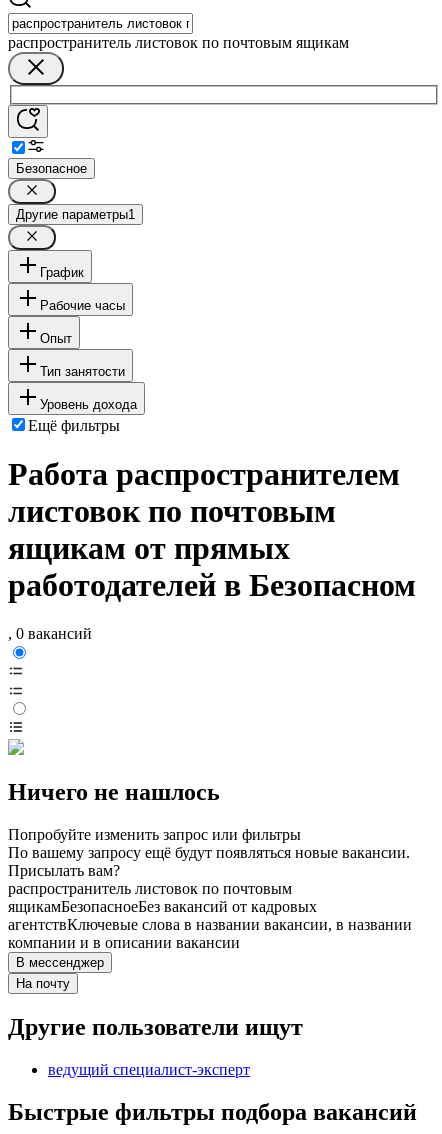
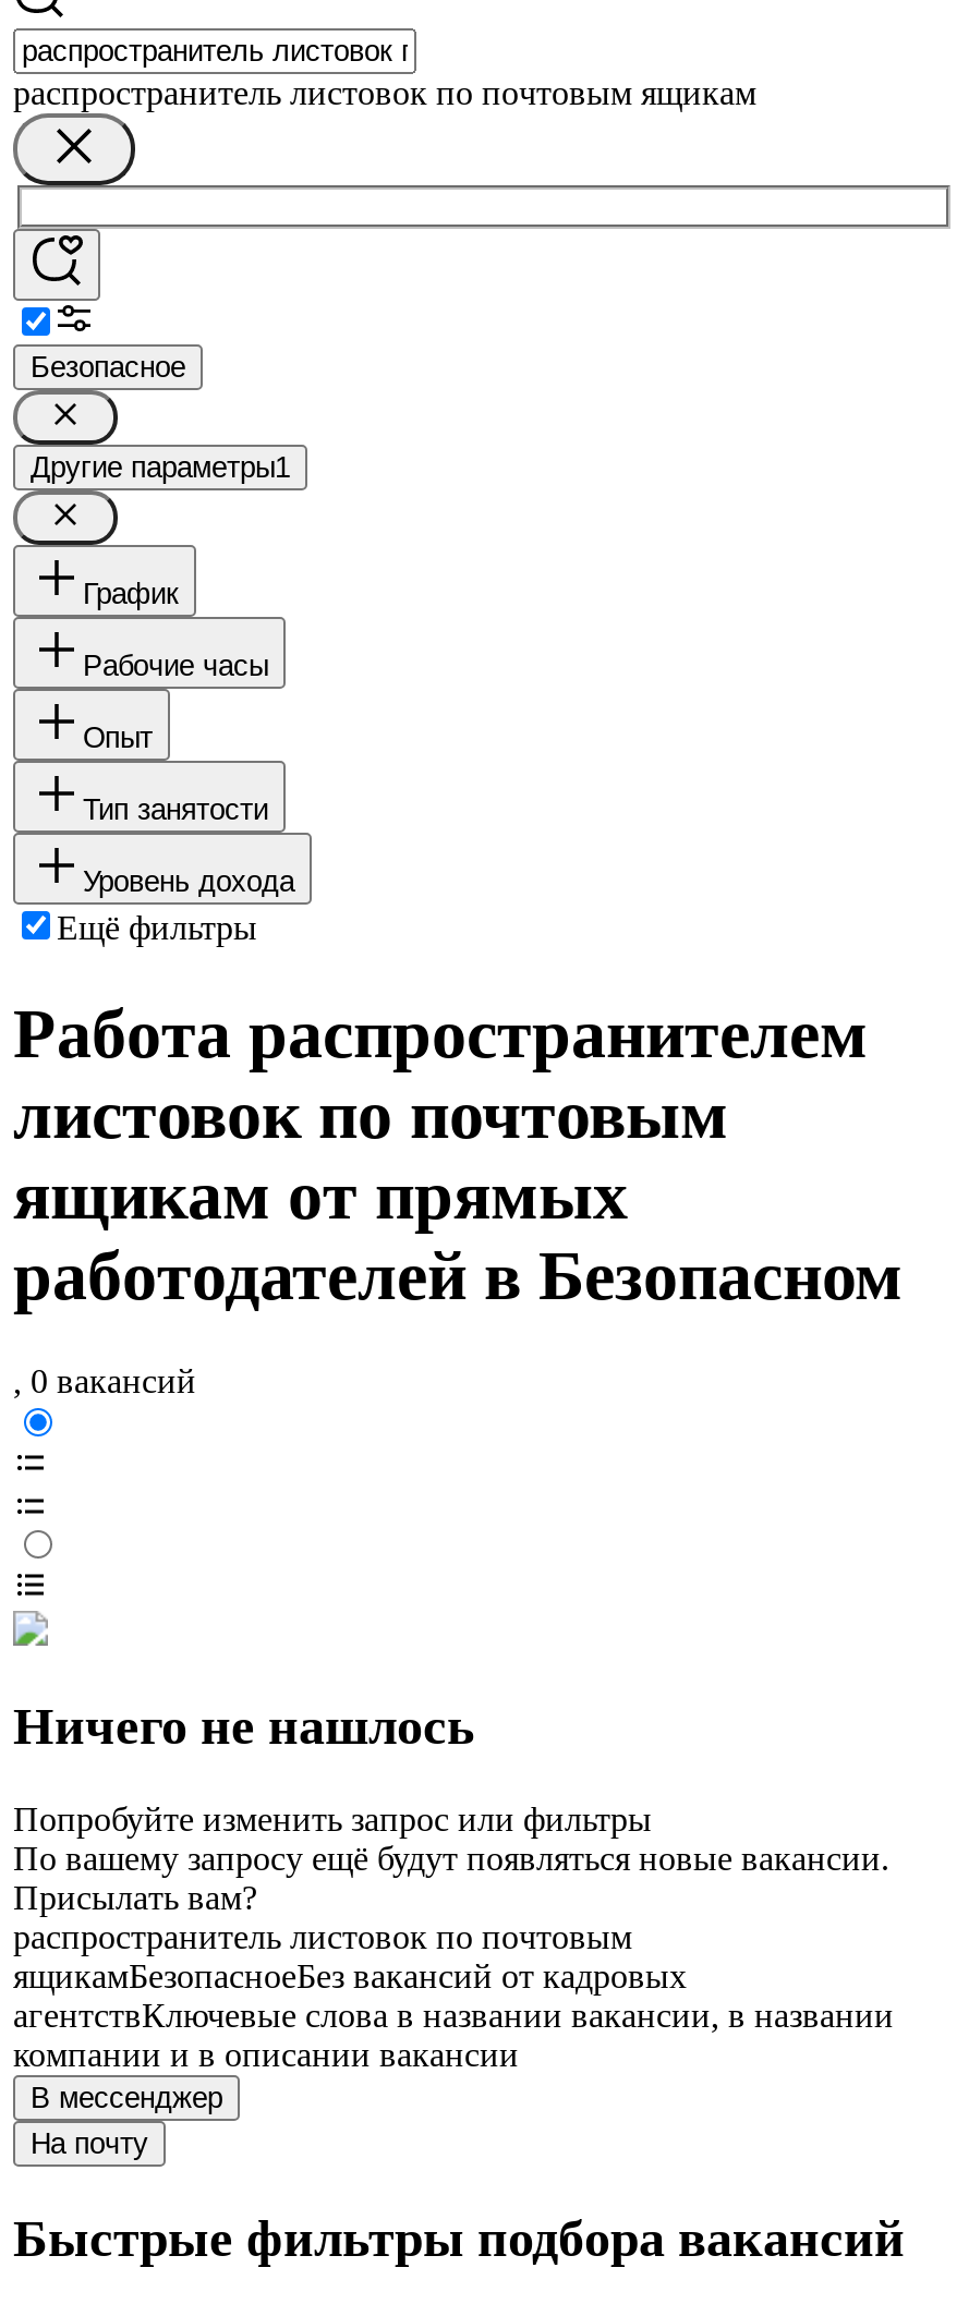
[8,1014,303,1078] Другие пользователи ищут | ведущий специалист-эксперт -> none

